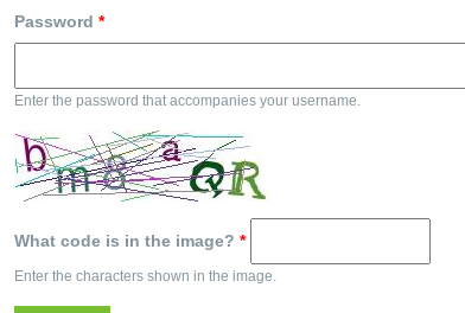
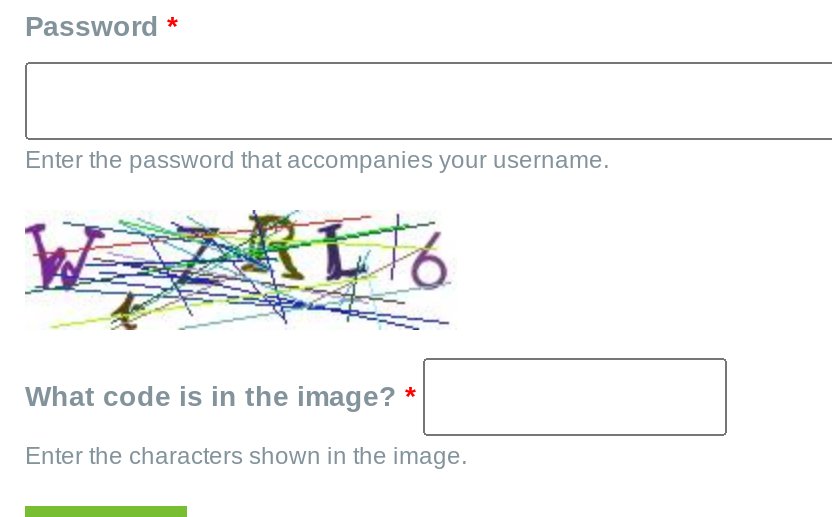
[14,132,266,203] [image] -> [23,208,451,332] [image]

